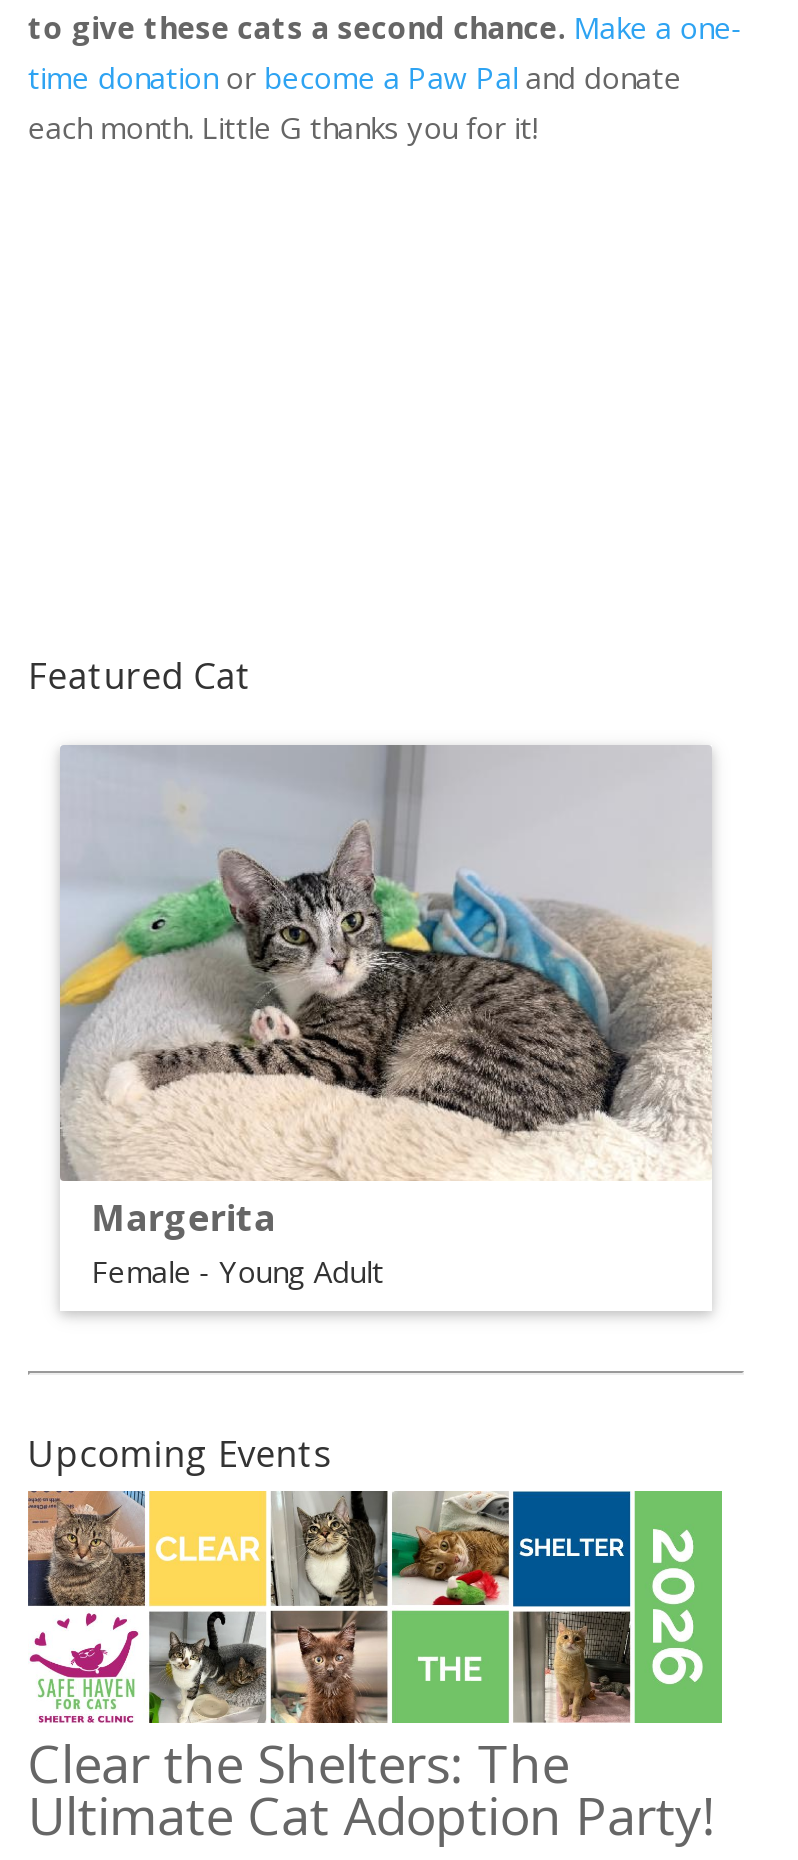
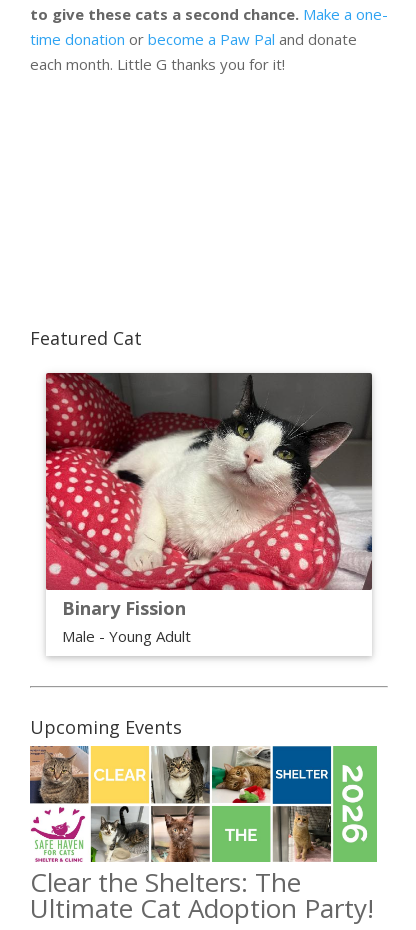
[58,744,712,1292] [image] | Margerita | Female - Young Adult -> [45,372,373,646] [image] | Binary Fission | Male - Young Adult

